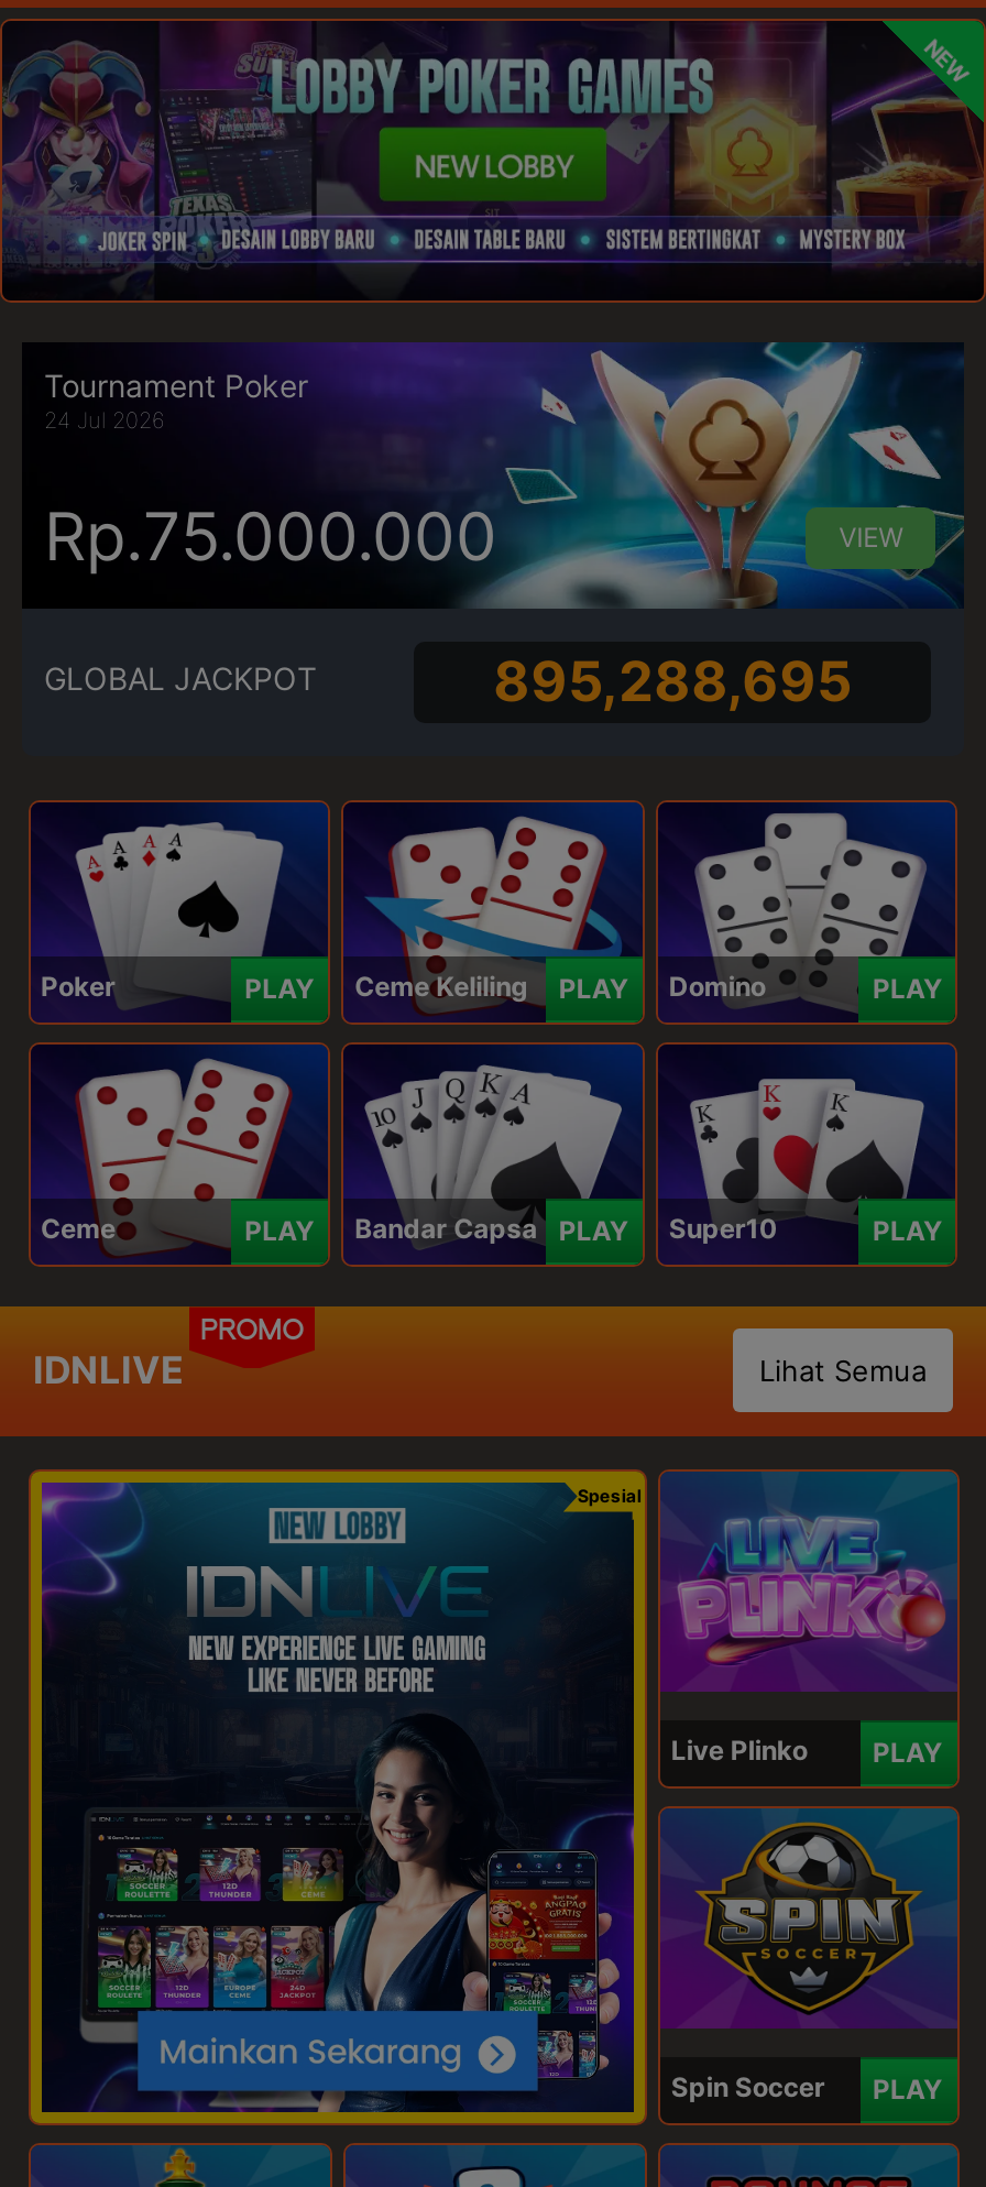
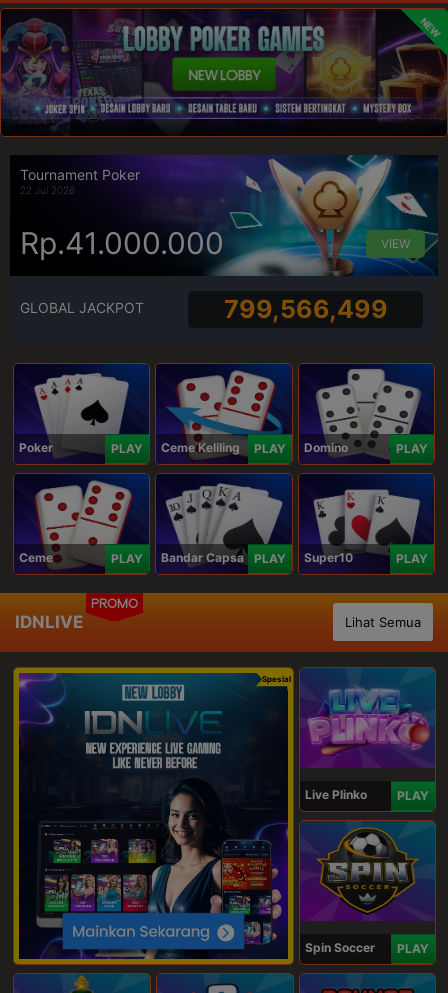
[44,406,165,433] 24 Jul 2026 -> [20,184,75,196] 22 Jul 2026
[44,496,497,575] Rp.75.000.000 -> [20,225,224,261] Rp.41.000.000
[493,649,852,715] 895,288,695 -> [224,294,388,324] 799,566,499

